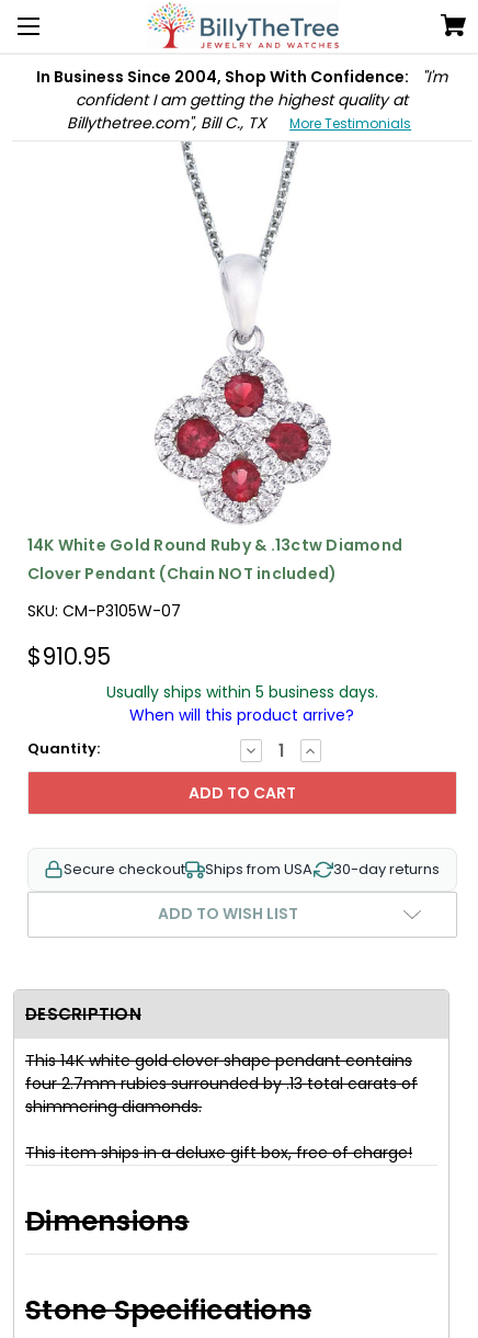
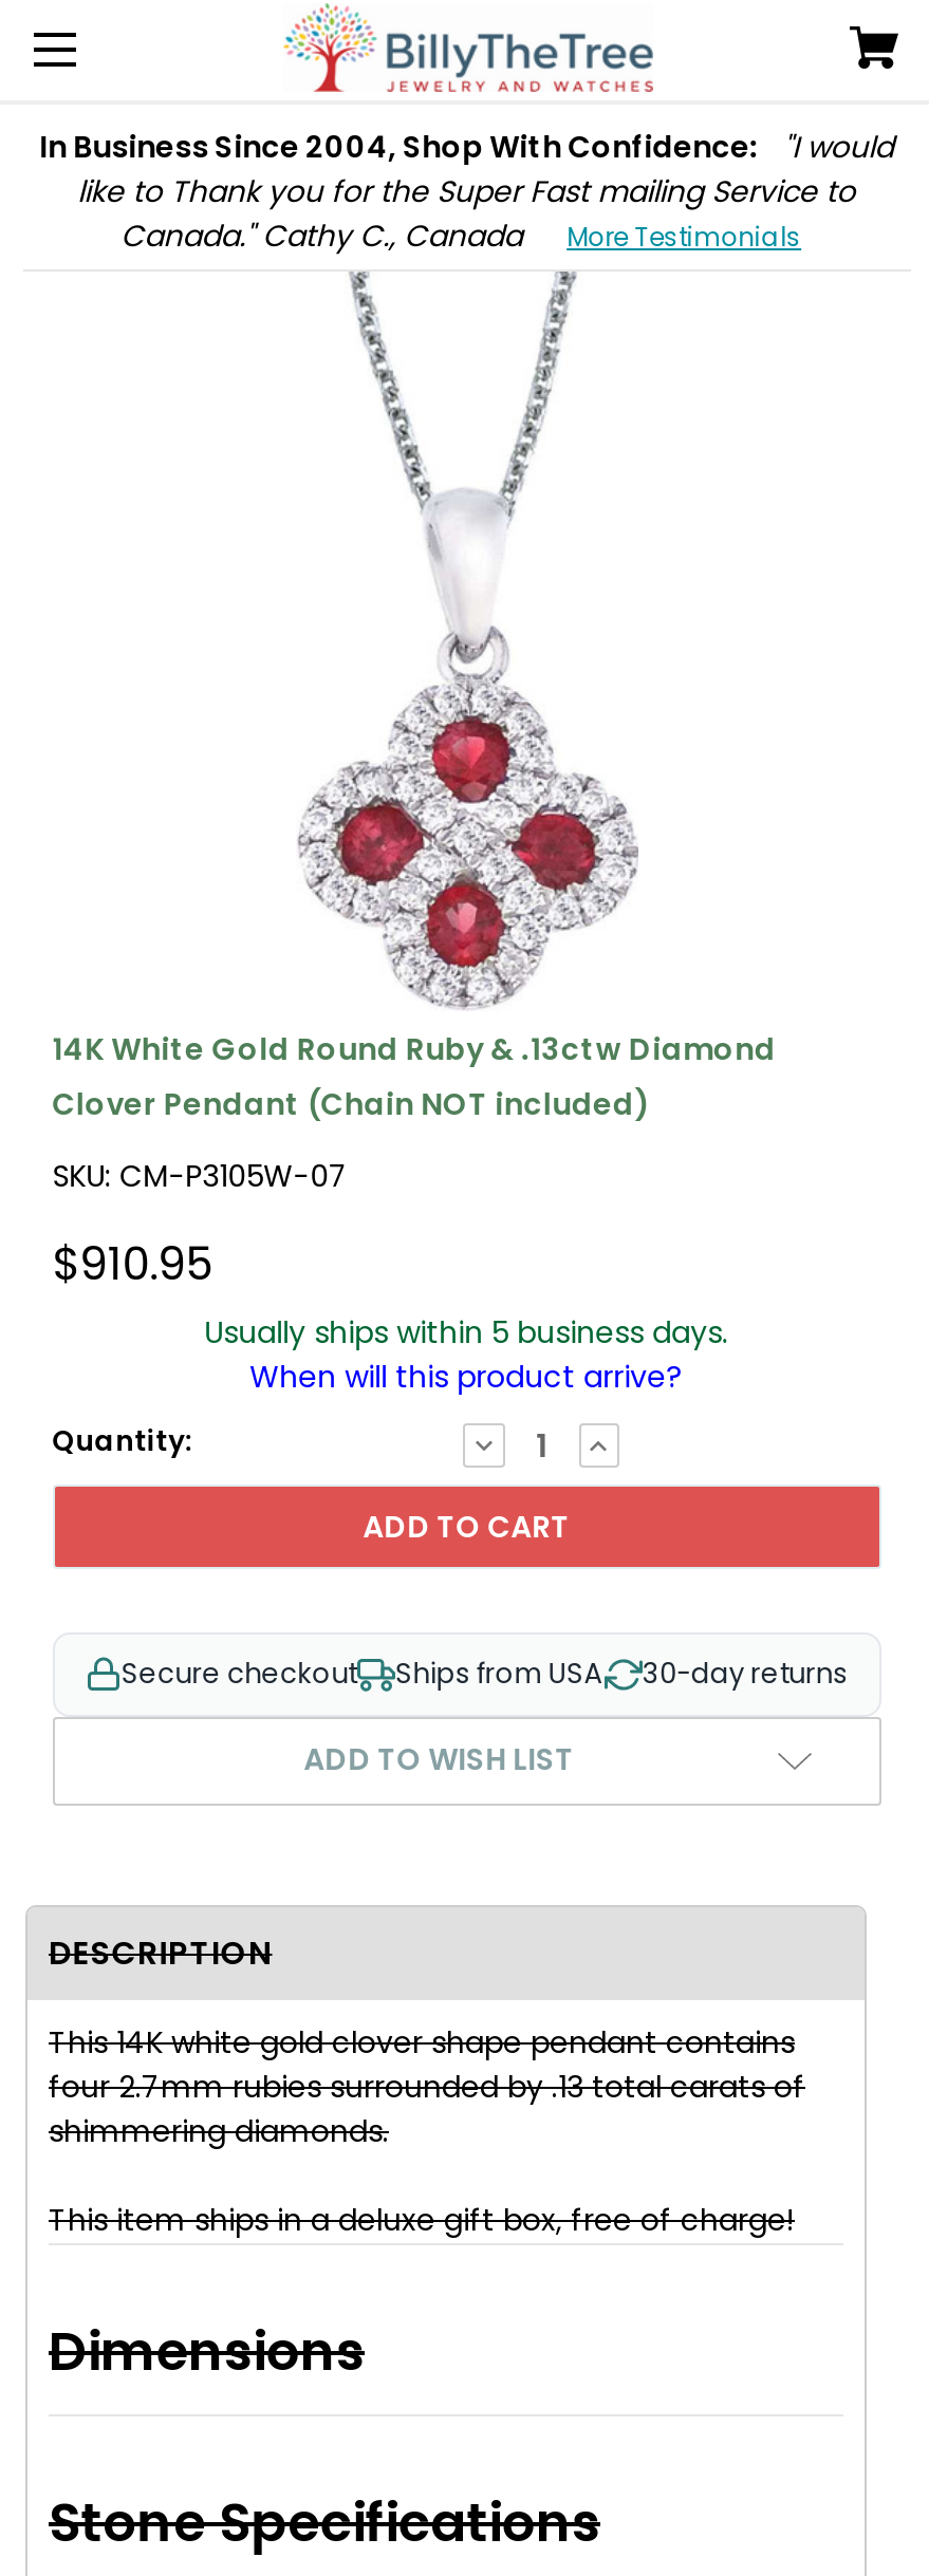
[36,66,447,134] In Business Since 2004, Shop With Confidence: "I'm | confident I am getting the highest quality at | Billythetree.com", Bill C., TX -> [39,126,893,257] In Business Since 2004, Shop With Confidence: "I would | like to Thank you for the Super Fast mailing Service to | Canada." Cathy C., Canada

